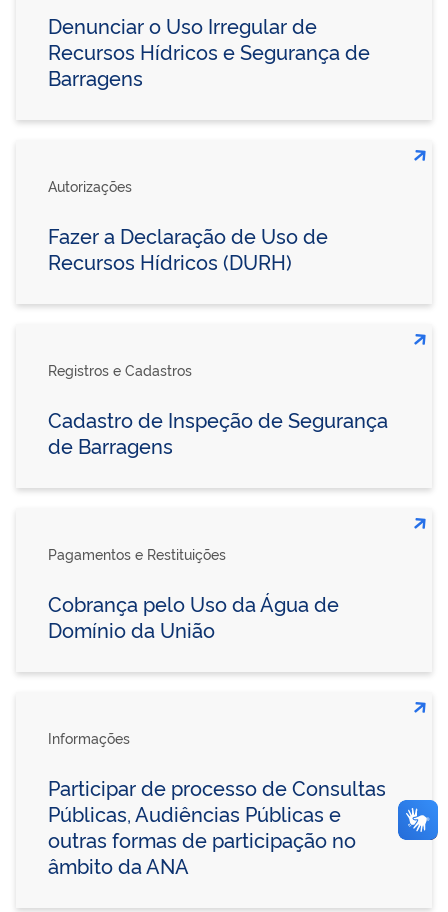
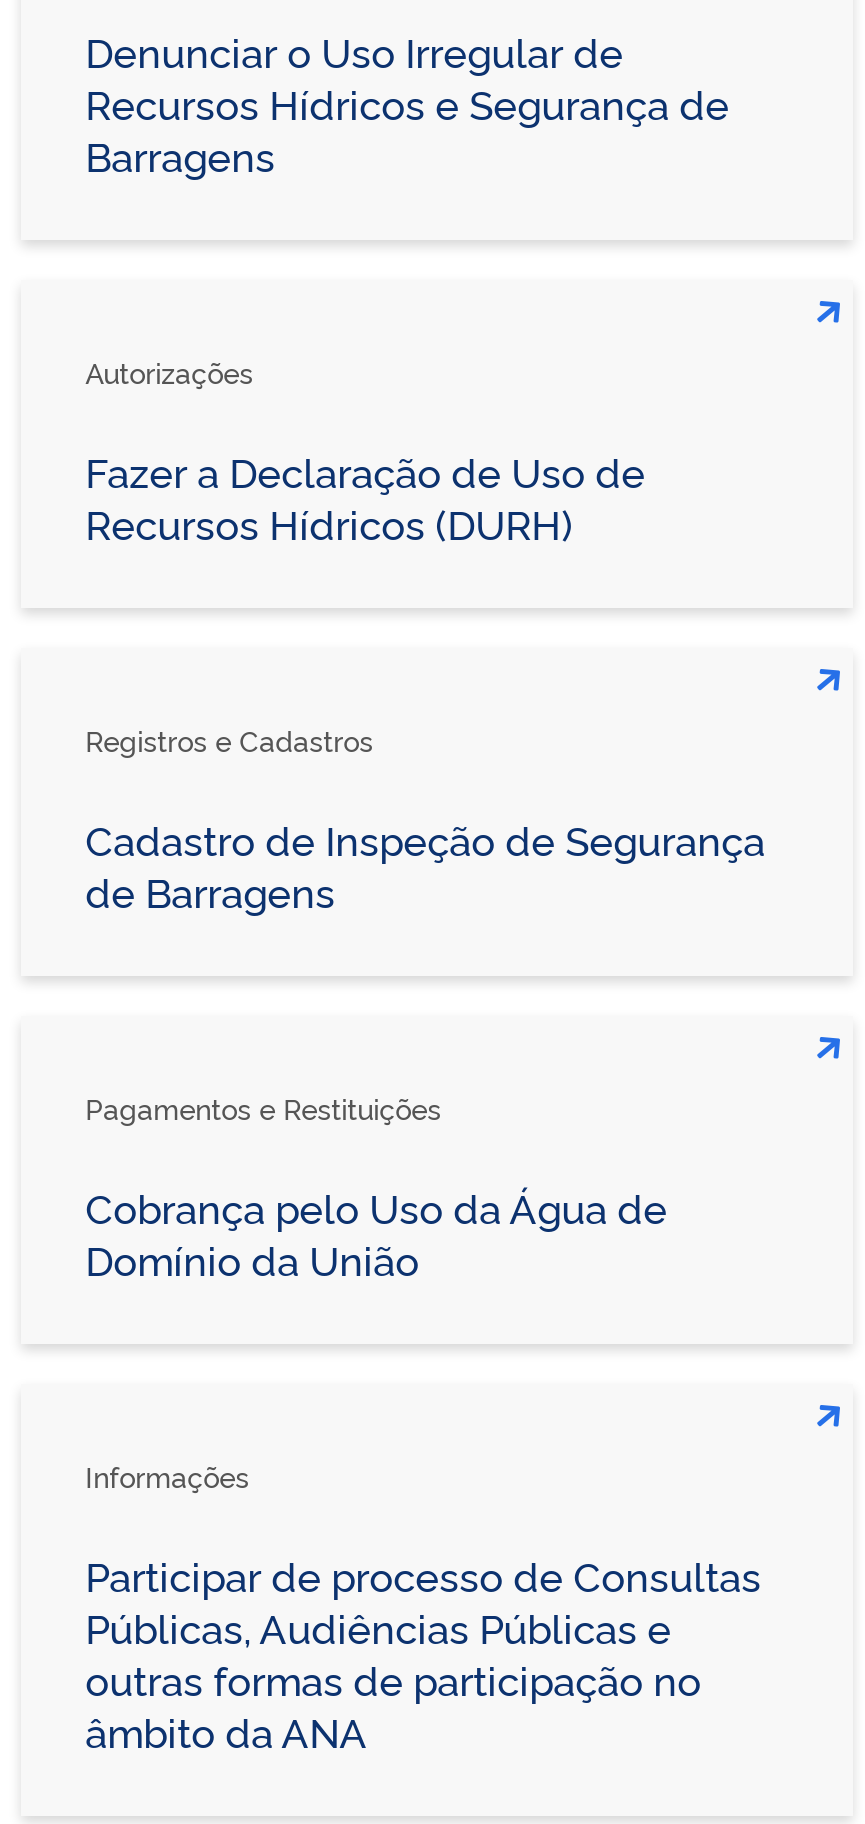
[397,799,439,841] [image] -> none

